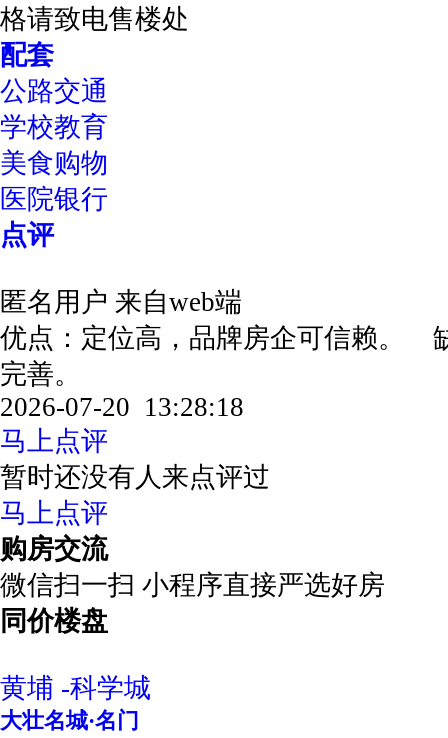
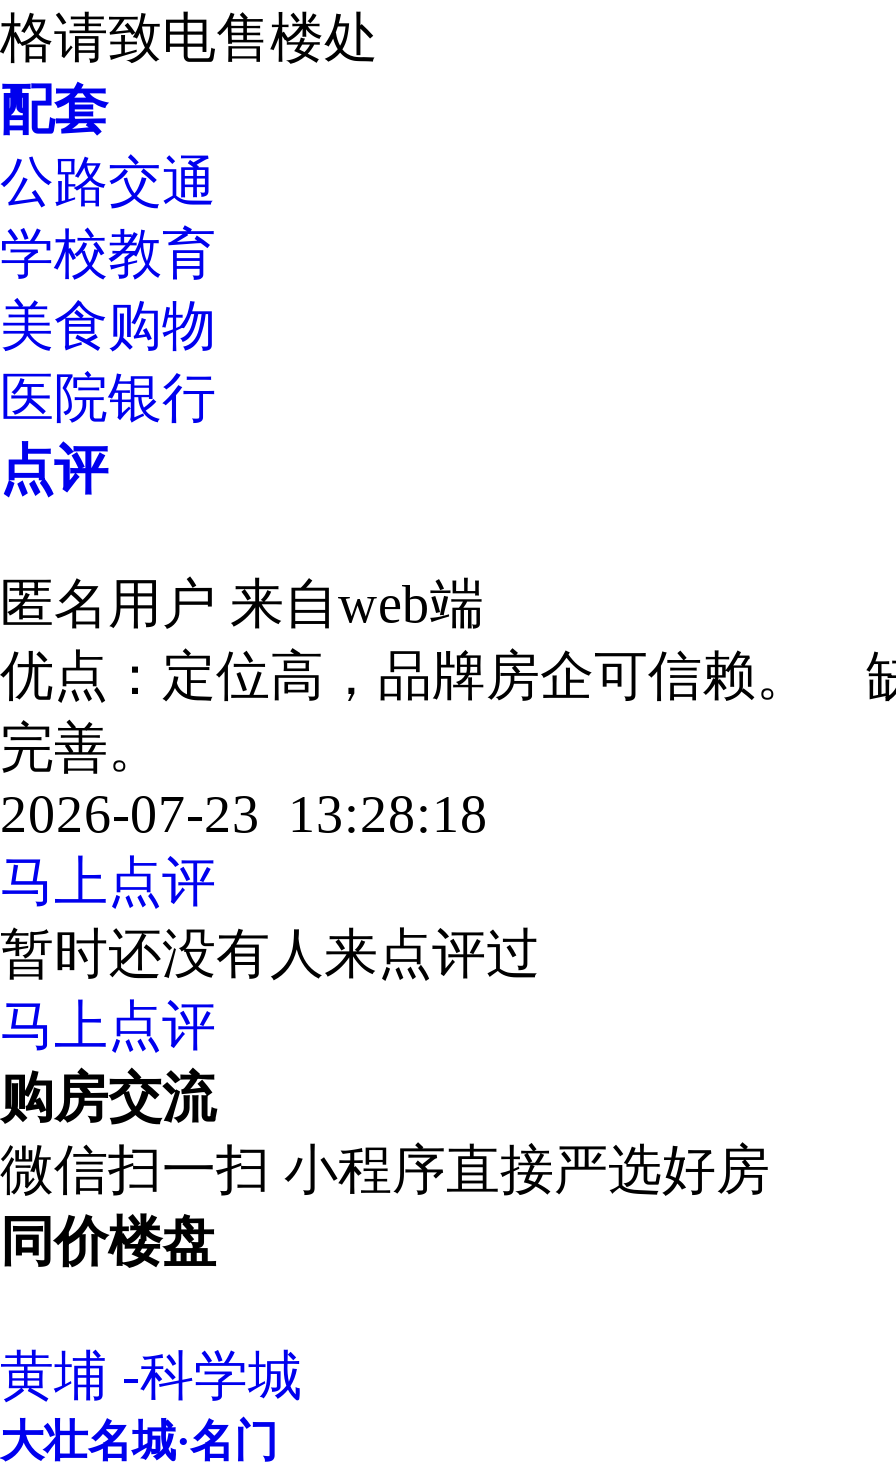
[0,392,244,422] 2026-07-20 13:28:18 -> [0,784,488,844] 2026-07-23 13:28:18

